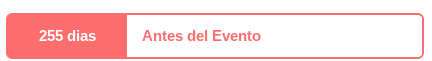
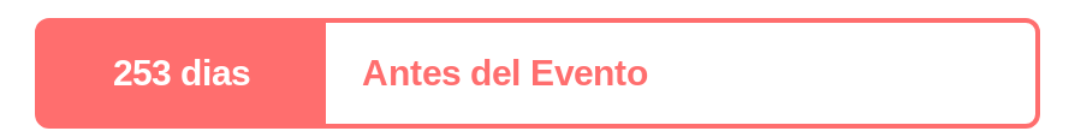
[38,26,95,43] 255 dias -> [113,50,250,91] 253 dias

